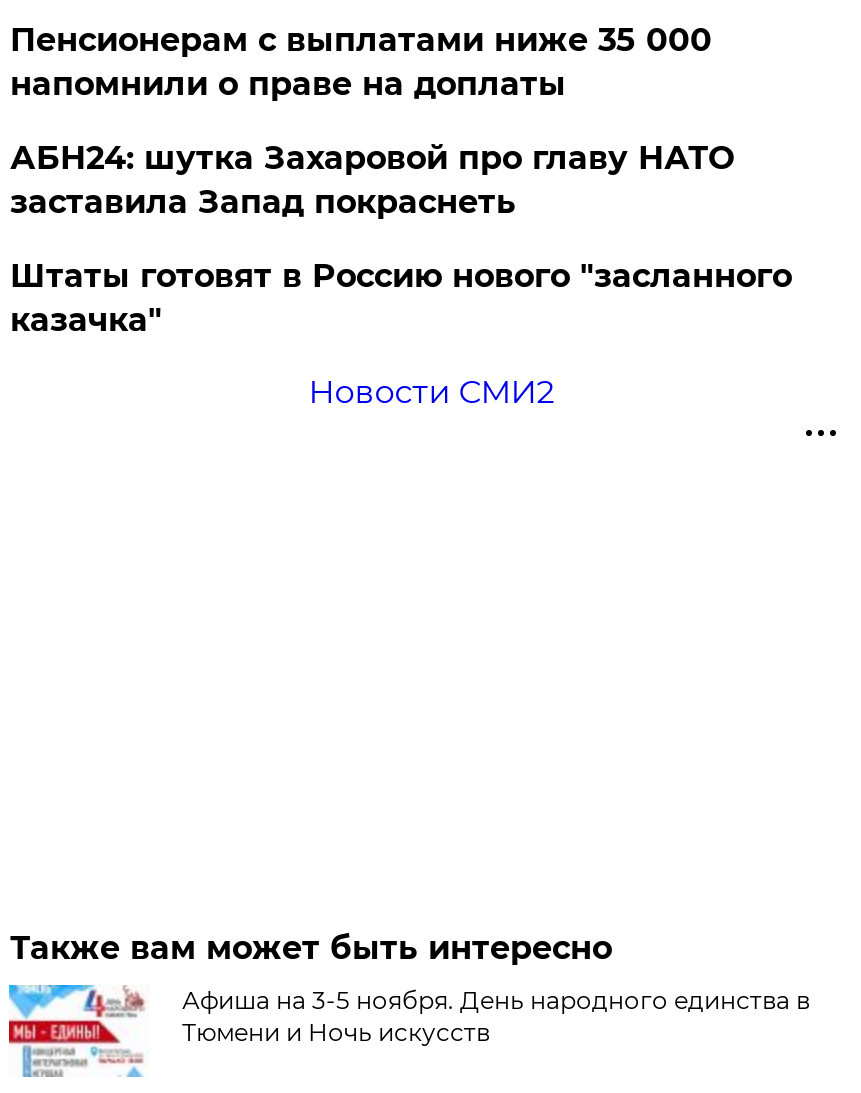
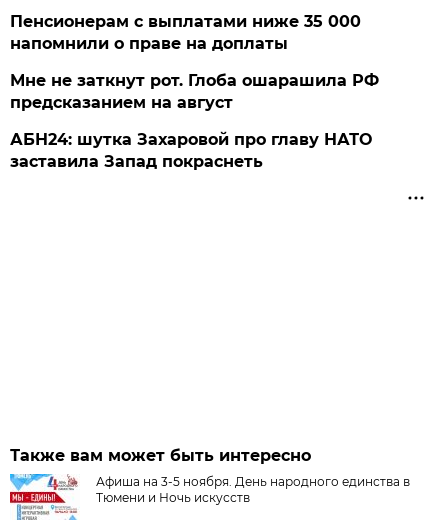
none -> [10,71,379,112] Мне не заткнут рот. Глоба ошарашила РФ | предсказанием на август
moved [10,139,734,221] -> [10,130,372,171]: АБН24: шутка Захаровой про главу НАТО | заставила Запад покраснеть
[10,257,792,411] Штаты готовят в Россию нового "засланного | казачка" | Новости СМИ2 -> none

